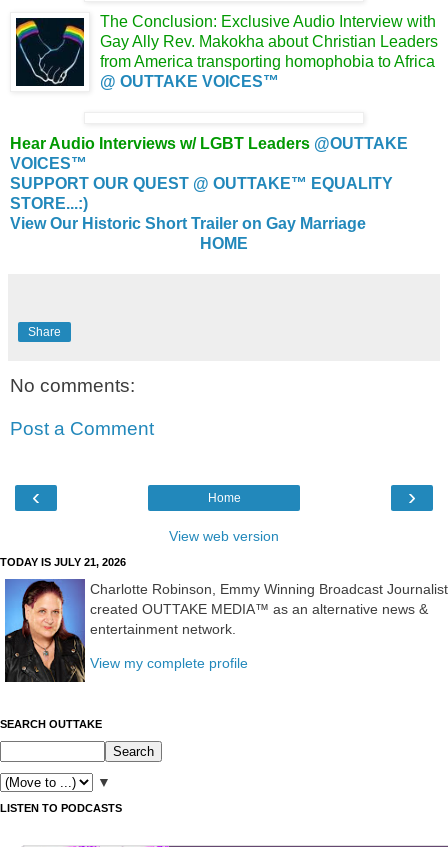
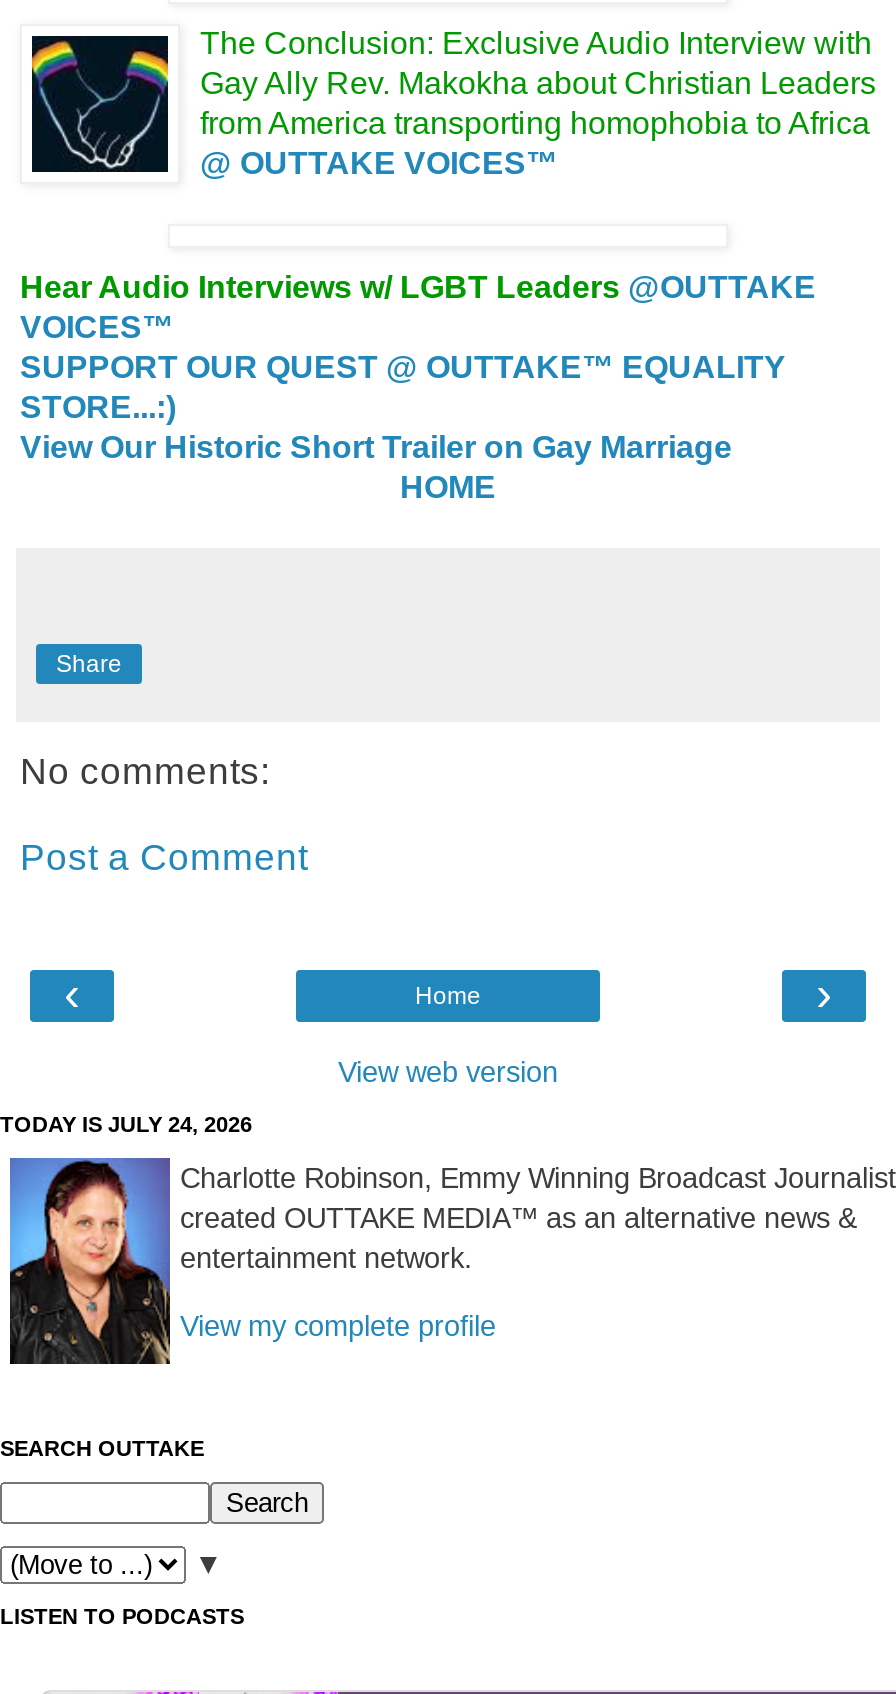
[0,556,126,568] TODAY IS JULY 21, 2026 -> [0,1112,252,1136] TODAY IS JULY 24, 2026

